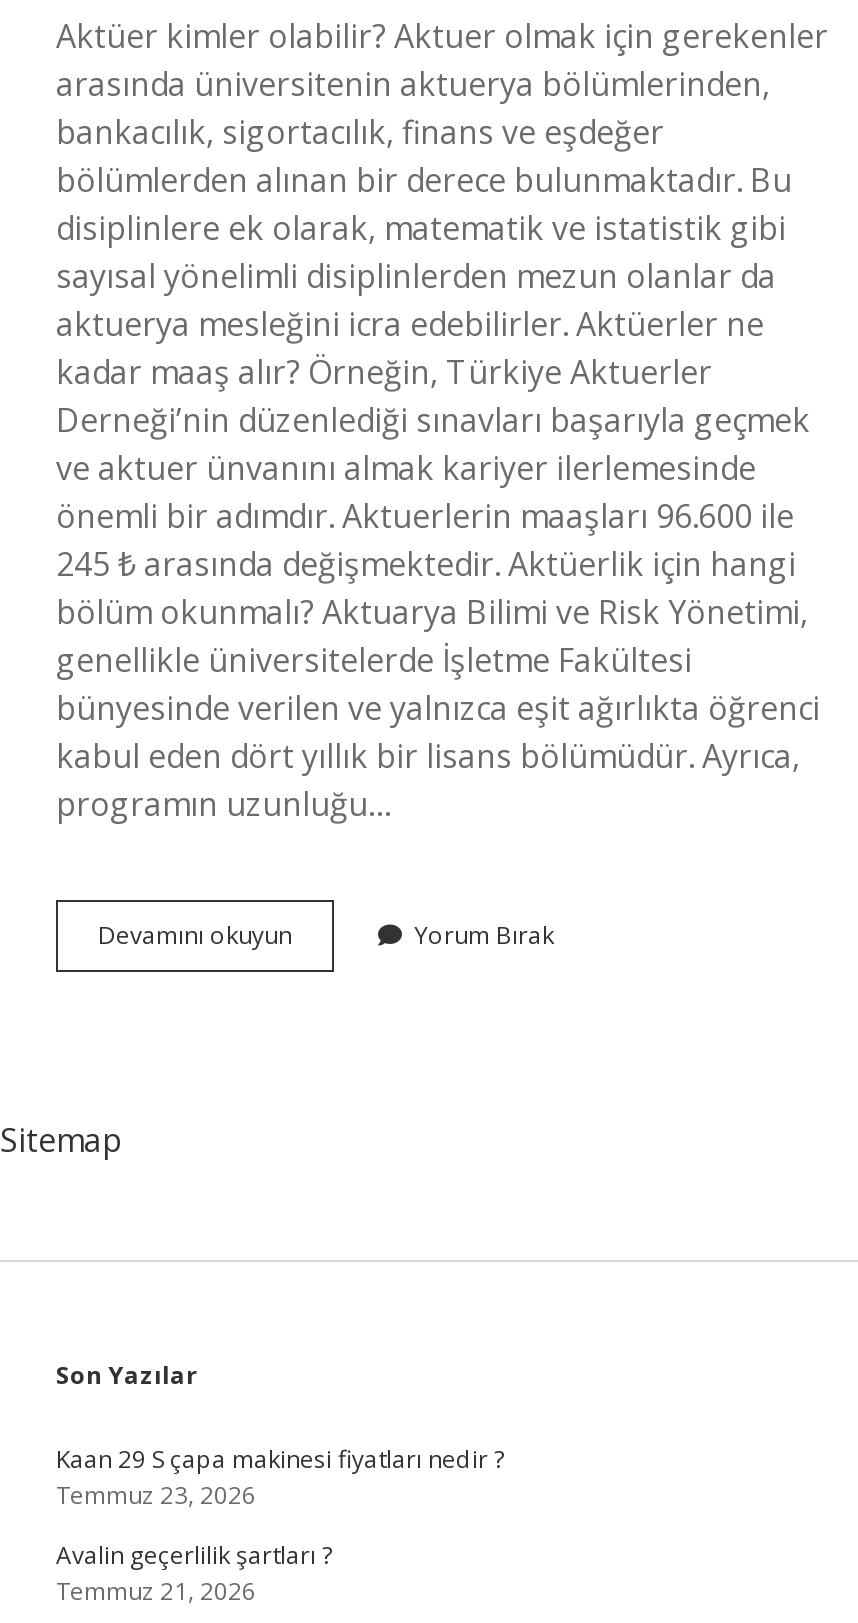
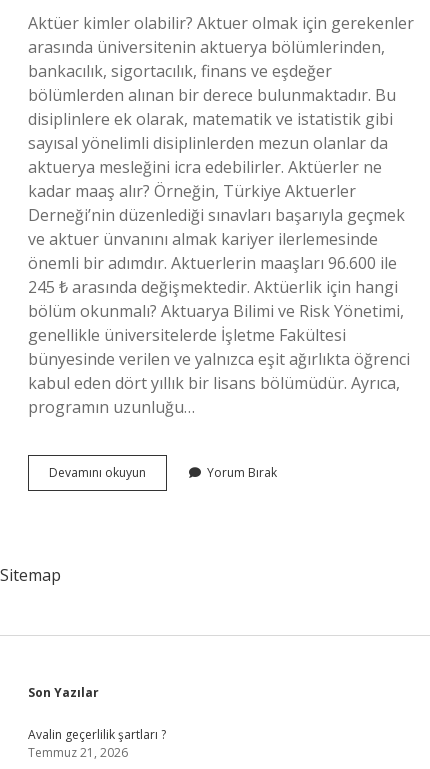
[56,1442,504,1512] Kaan 29 S çapa makinesi fiyatları nedir ? | Temmuz 23, 2026 -> none

